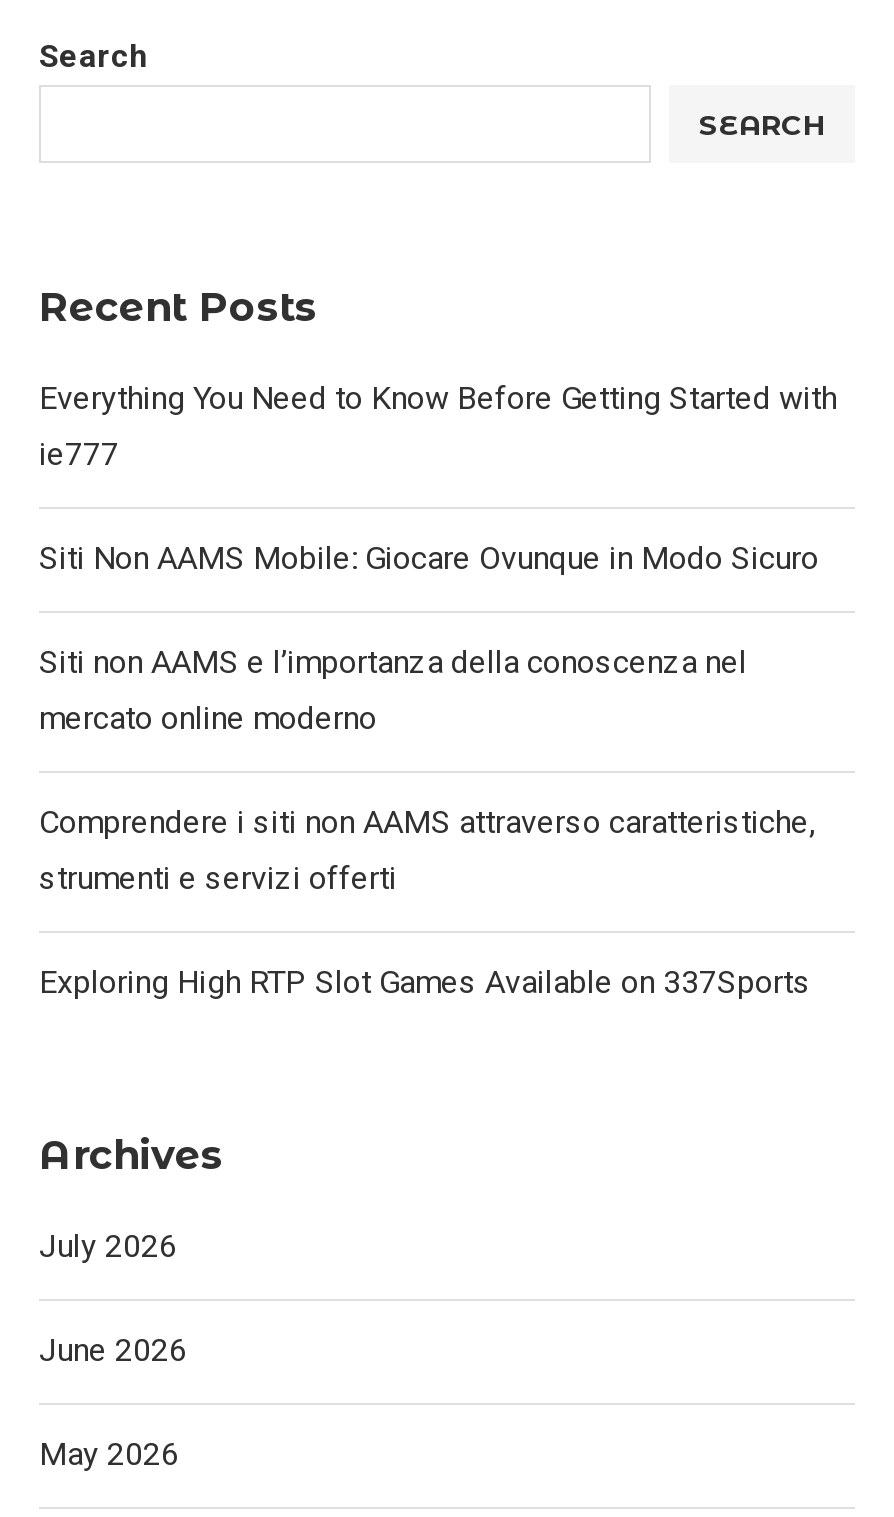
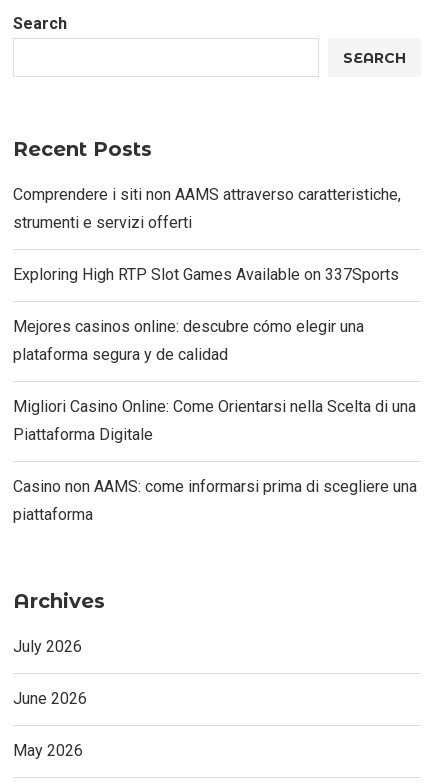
[39,379,837,737] Everything You Need to Know Before Getting Started with | ie777 | Siti Non AAMS Mobile: Giocare Ovunque in Modo Sicuro | Siti non AAMS e l’importanza della conoscenza nel | mercato online moderno -> none
moved [39,803,815,1001] -> [13,185,401,284]: Comprendere i siti non AAMS attraverso caratteristiche, | strumenti e servizi offerti | Exploring High RTP Slot Games Available on 337Sports
none -> [13,317,417,524] Mejores casinos online: descubre cómo elegir una | plataforma segura y de calidad | Migliori Casino Online: Come Orientarsi nella Scelta di una | Piattaforma Digitale | Casino non AAMS: come informarsi prima di scegliere una | piattaforma

